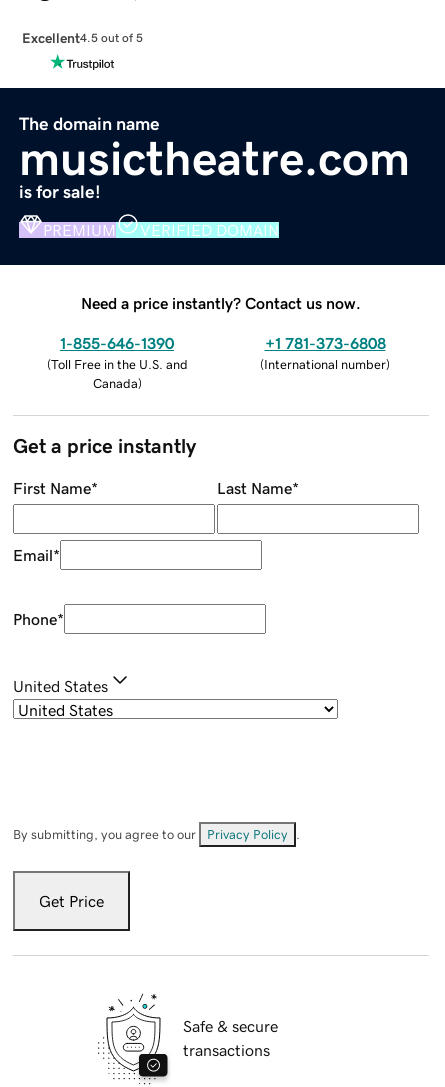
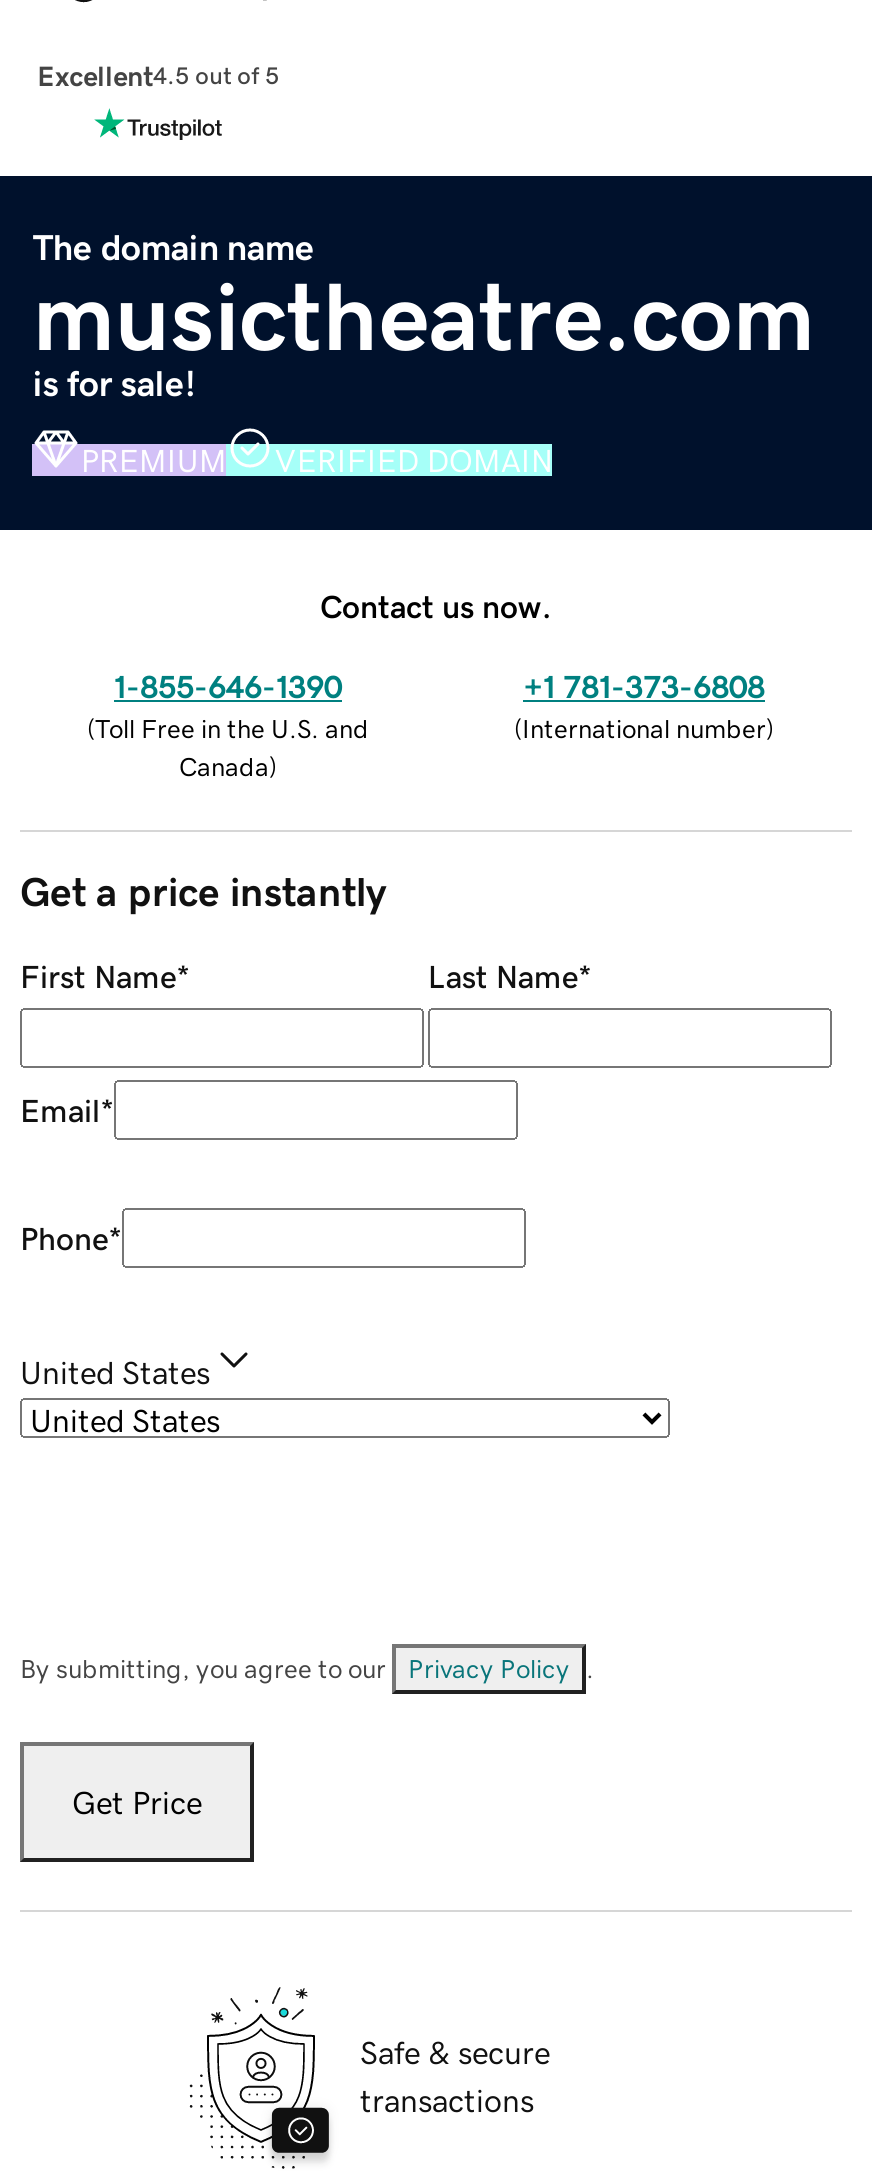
[81,295,361,311] Need a price instantly? Contact us now. -> [320,589,552,621] Contact us now.

